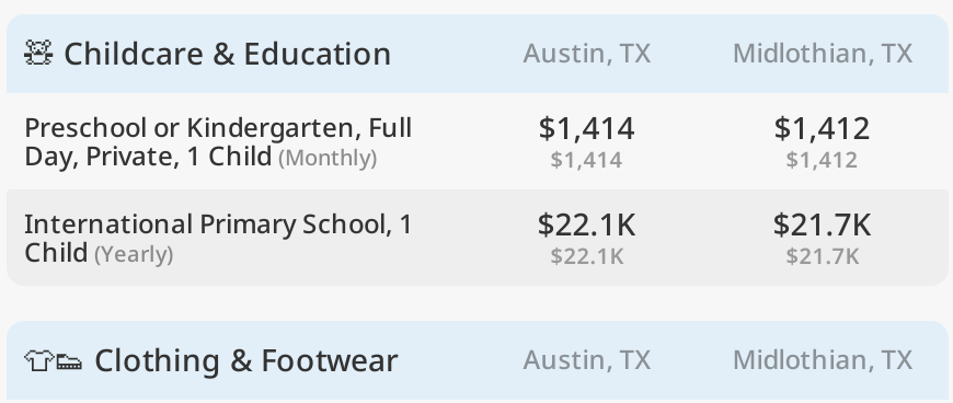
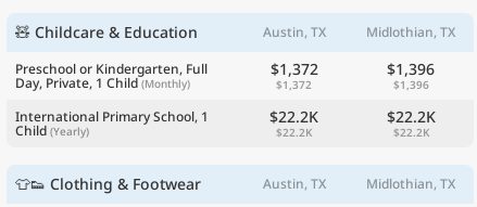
[538,107,635,148] $1,414 -> [270,59,318,79] $1,372
[774,107,870,148] $1,412 -> [387,59,435,79] $1,396
[550,144,623,175] $1,414 -> [276,77,312,92] $1,372
[786,144,858,175] $1,412 -> [393,77,429,92] $1,396
[537,203,636,271] $22.1K | $22.1K -> [270,106,319,140] $22.2K | $22.2K
[773,203,872,271] $21.7K | $21.7K -> [387,106,435,140] $22.2K | $22.2K

